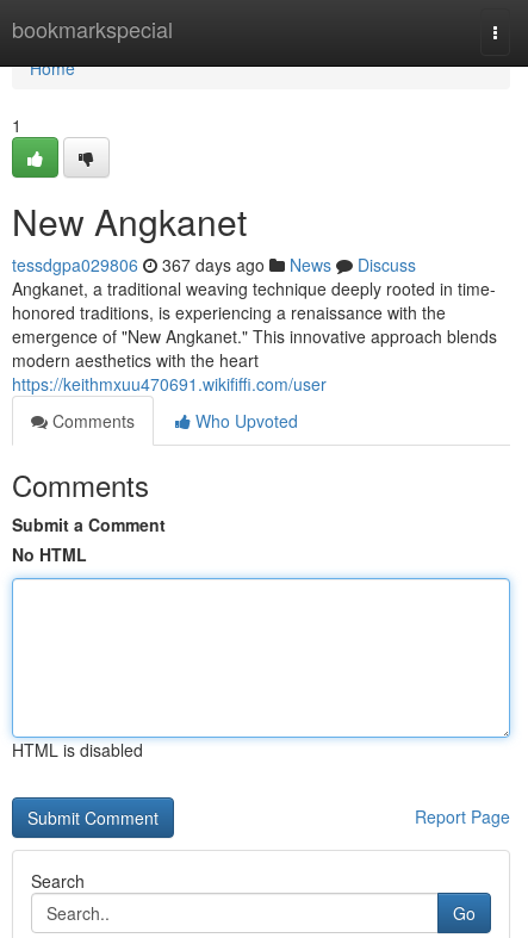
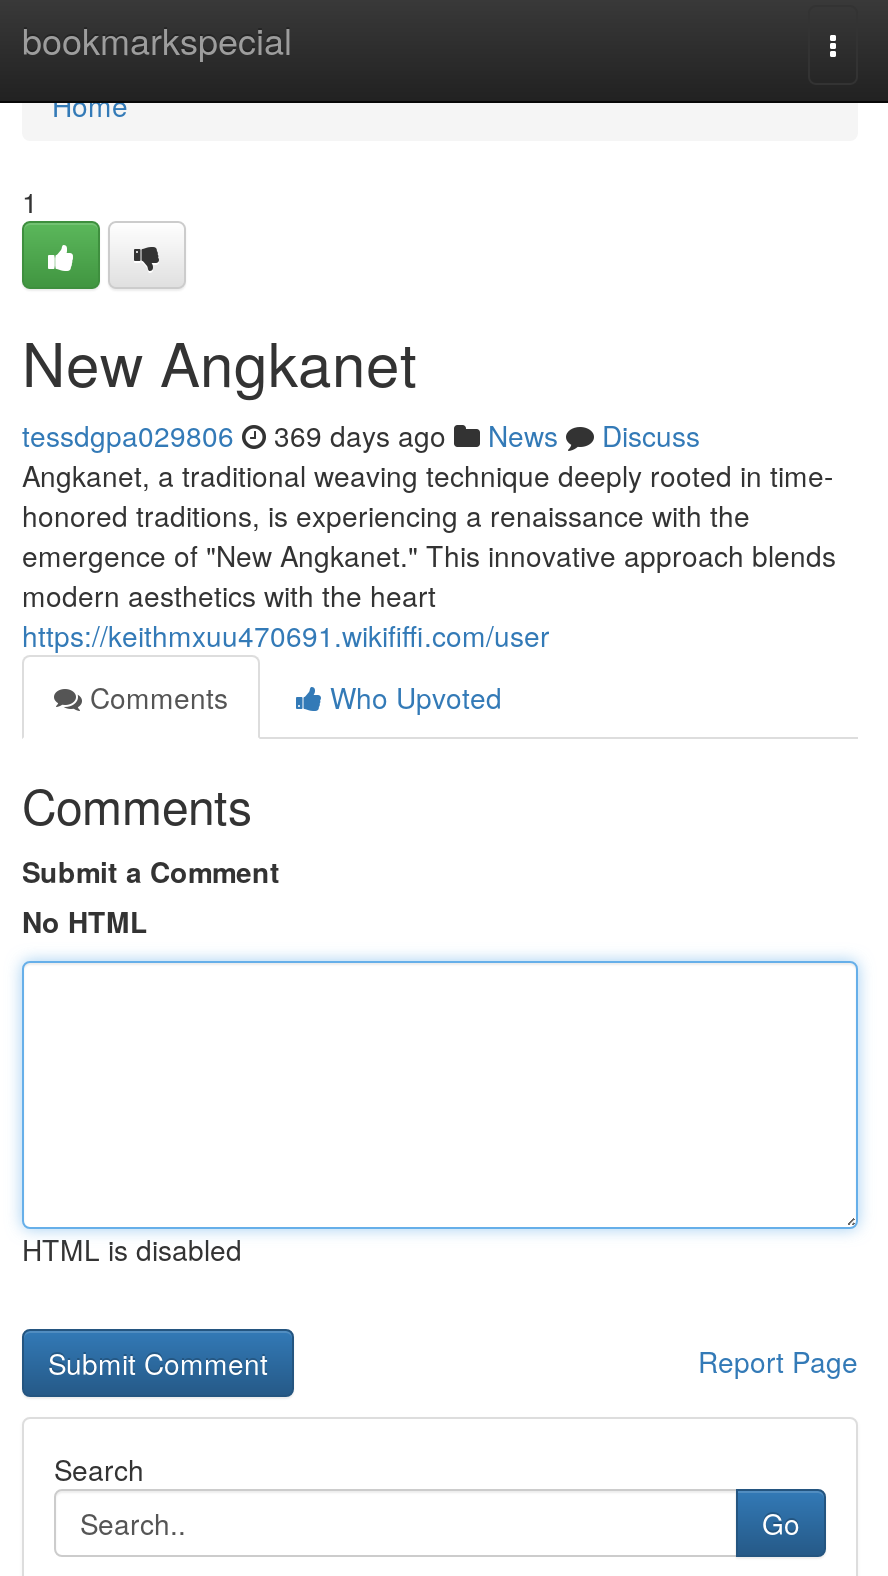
[12,253,416,277] tessdgpa029806 367 days ago News Discuss -> [22,415,700,455] tessdgpa029806 369 days ago News Discuss

